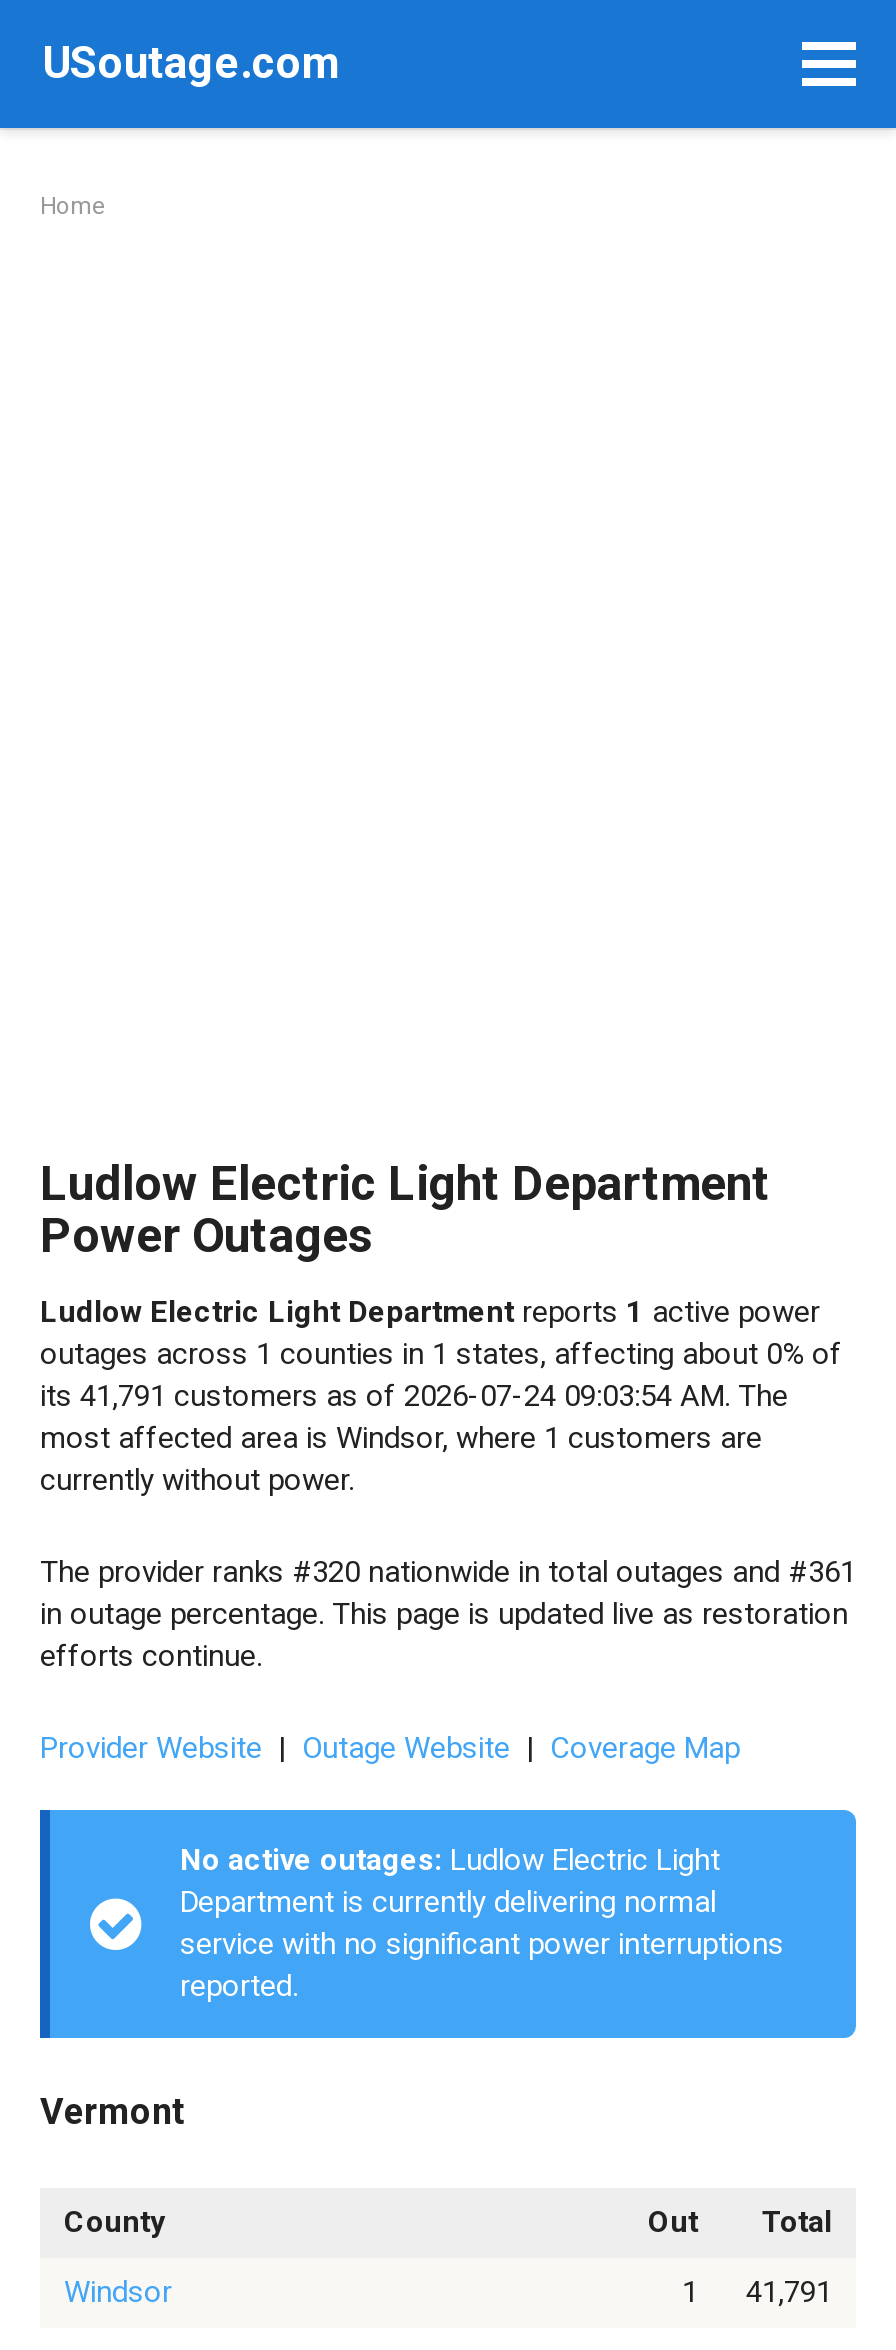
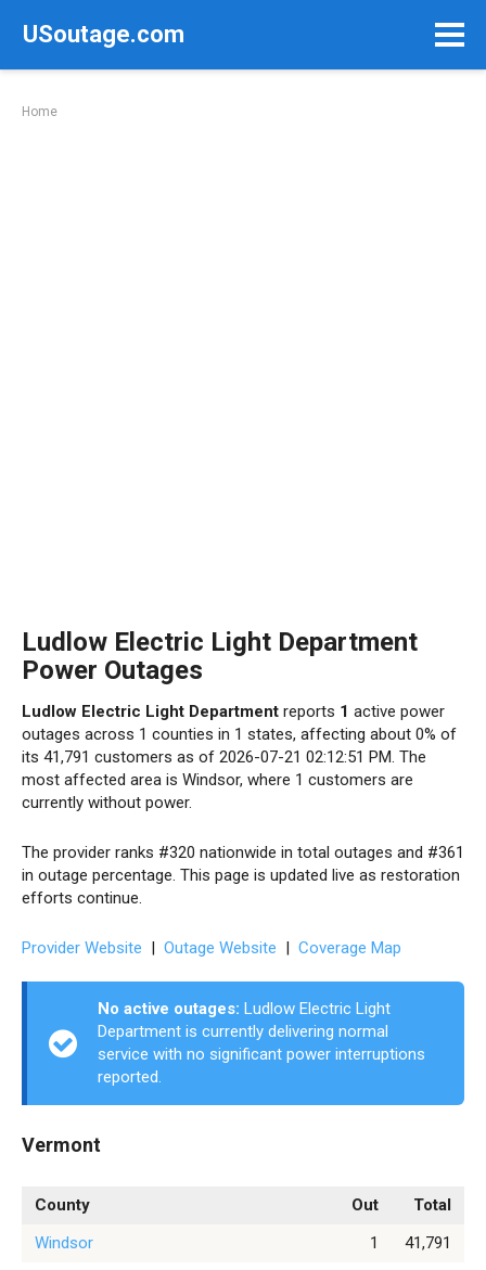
[40,1378,788,1414] its 41,791 customers as of 2026-07-24 09:03:54 AM. The -> [22,747,426,767] its 41,791 customers as of 2026-07-21 02:12:51 PM. The

